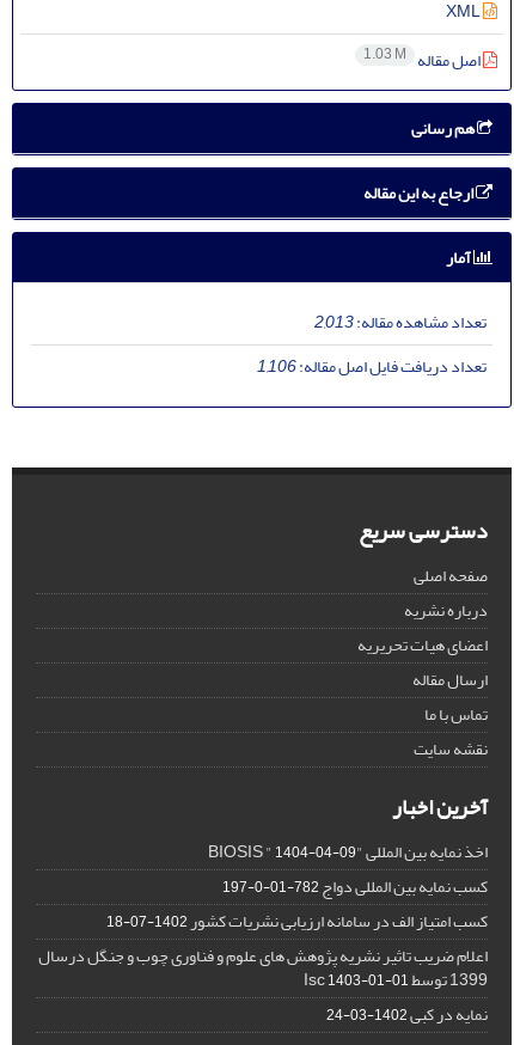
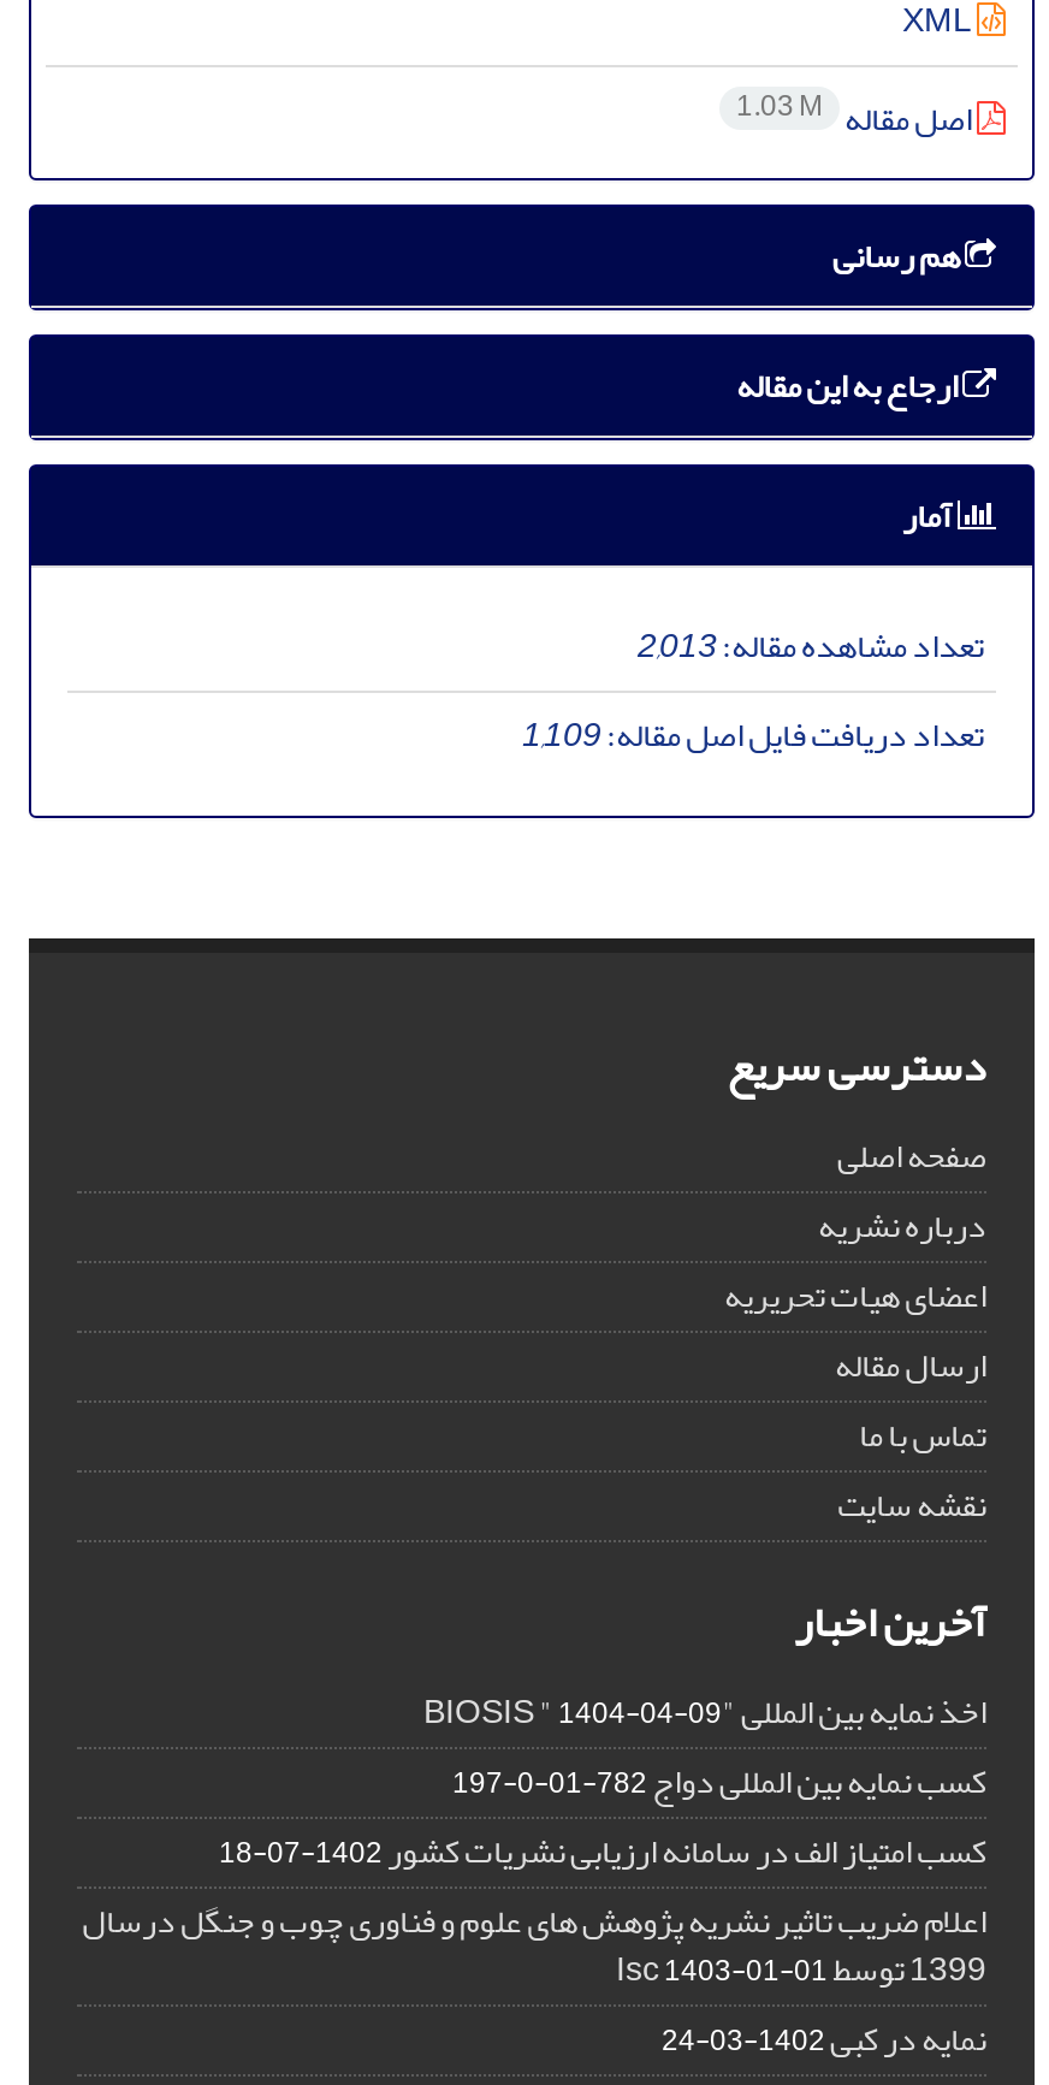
[257,350,487,382] تعداد دریافت فایل اصل مقاله:1,106 -> [522,702,984,767] تعداد دریافت فایل اصل مقاله:1,109

